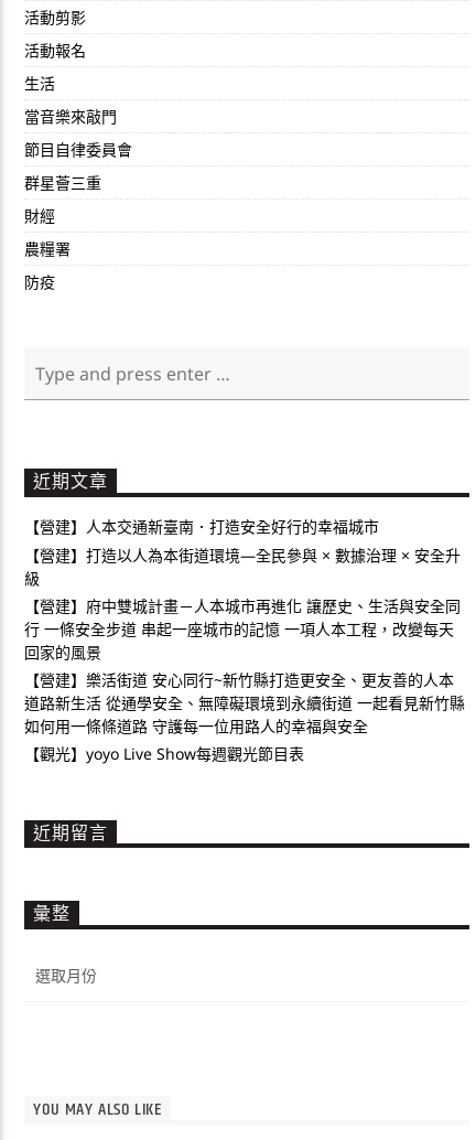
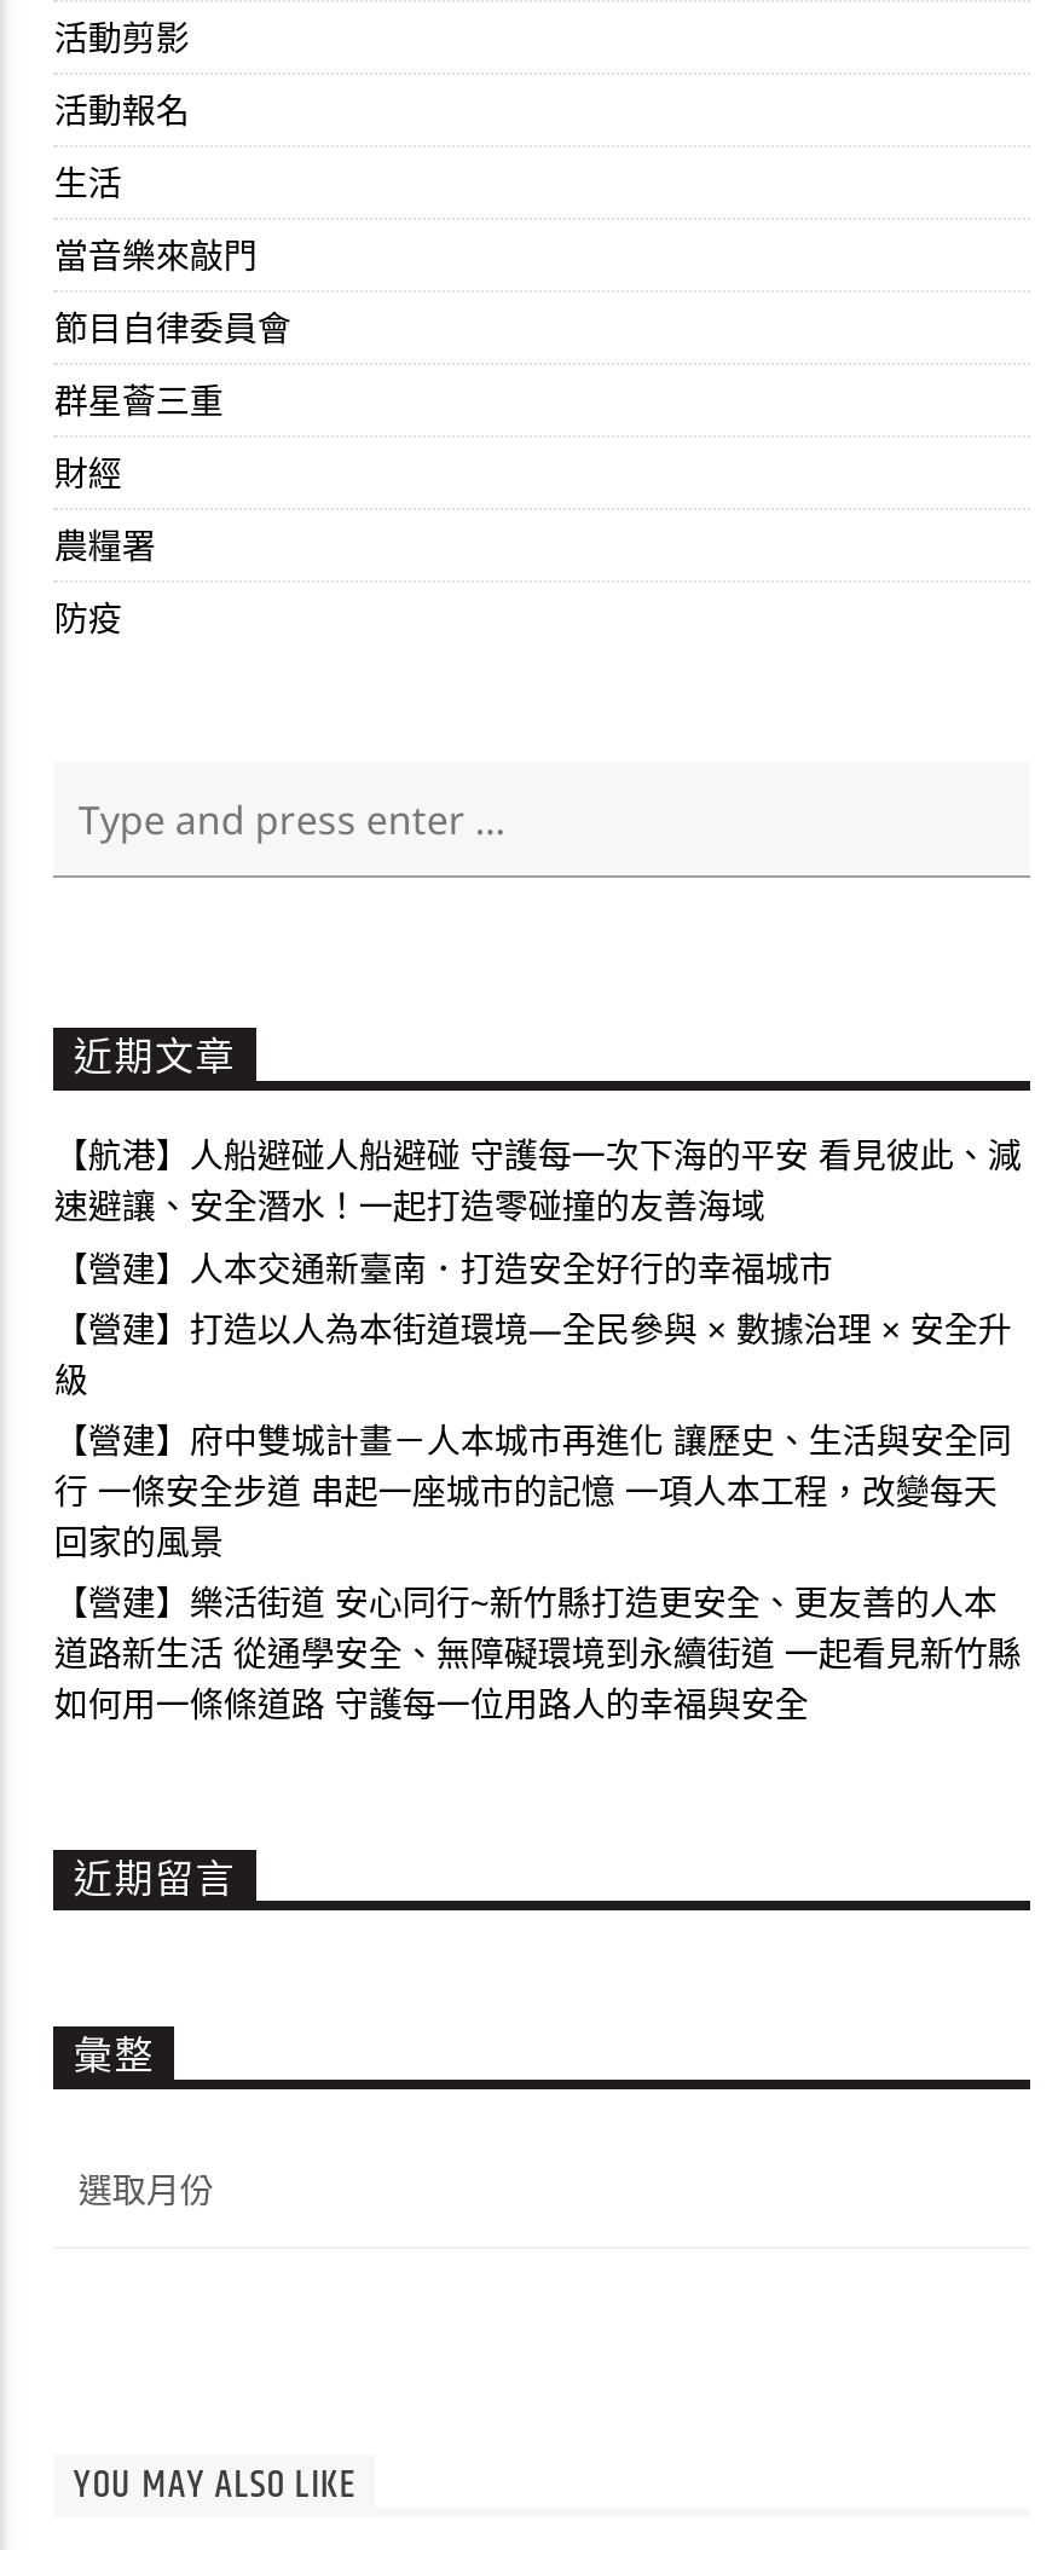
none -> [54,1132,1021,1229] 【航港】人船避碰人船避碰 守護每一次下海的平安 看見彼此、減 | 速避讓、安全潛水！一起打造零碰撞的友善海域
moved [25,516,465,736] -> [54,1244,1021,1727]: 【營建】人本交通新臺南．打造安全好行的幸福城市 | 【營建】打造以人為本街道環境—全民參與 × 數據治理 × 安全升 | 級 | ... | 道路新生活 從通學安全、無障礙環境到永續街道 一起看見新竹縣 | 如何用一條條道路 守護每一位用路人的幸福與安全
[25,743,305,764] 【觀光】yoyo Live Show每週觀光節目表 -> none

